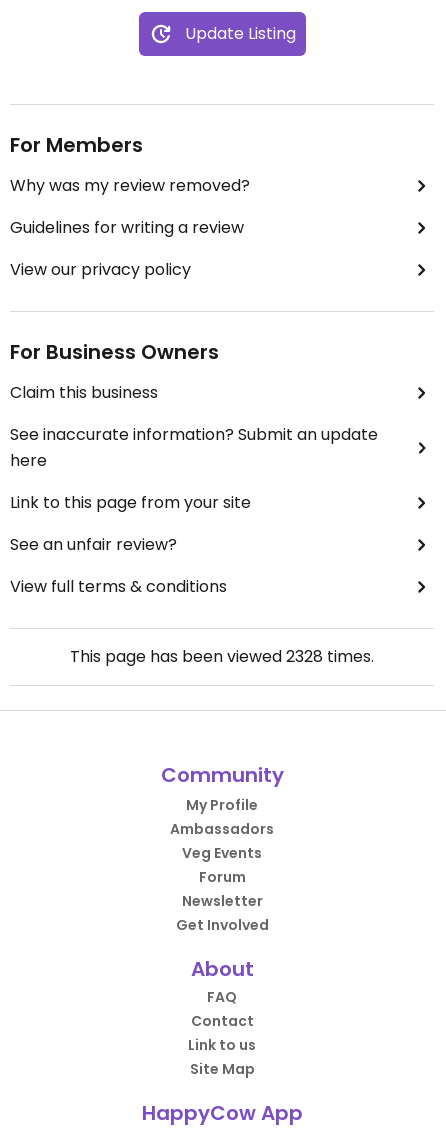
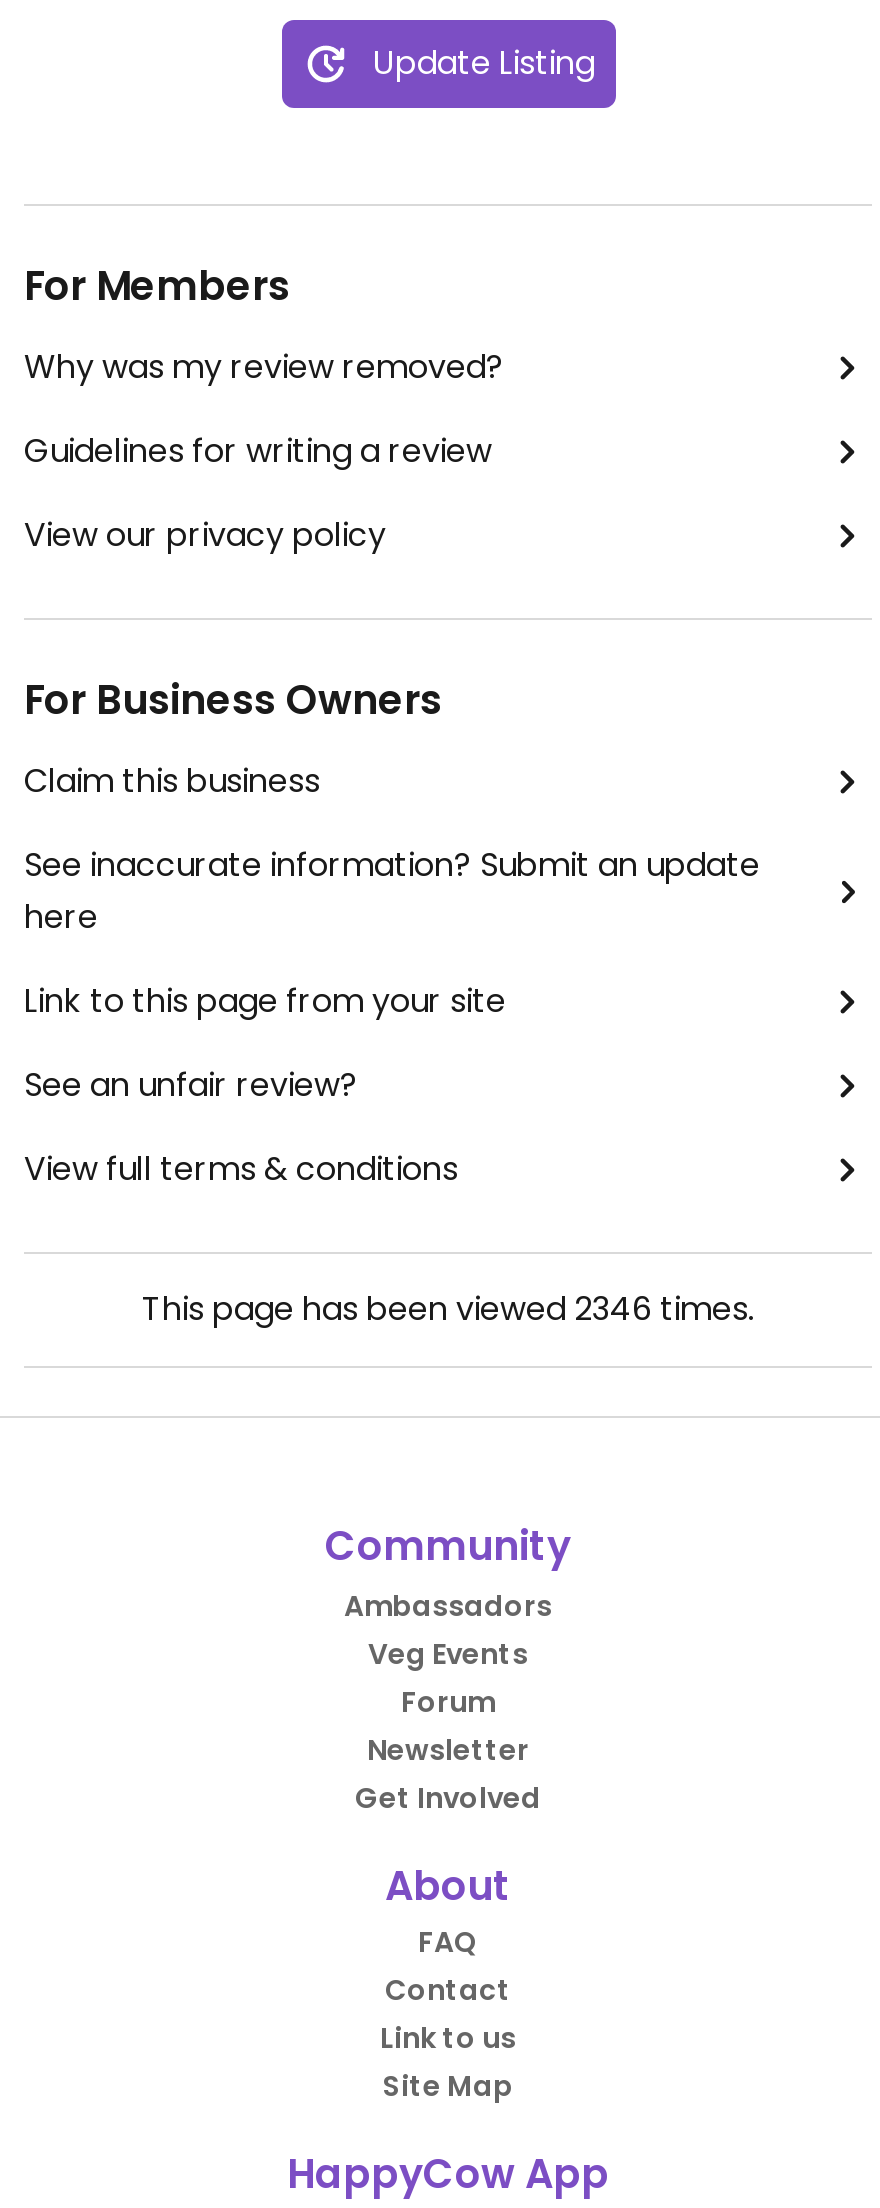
[70,645,374,668] This page has been viewed 2328 times. -> [142,1286,754,1332] This page has been viewed 2346 times.
[186,795,258,815] My Profile -> none

